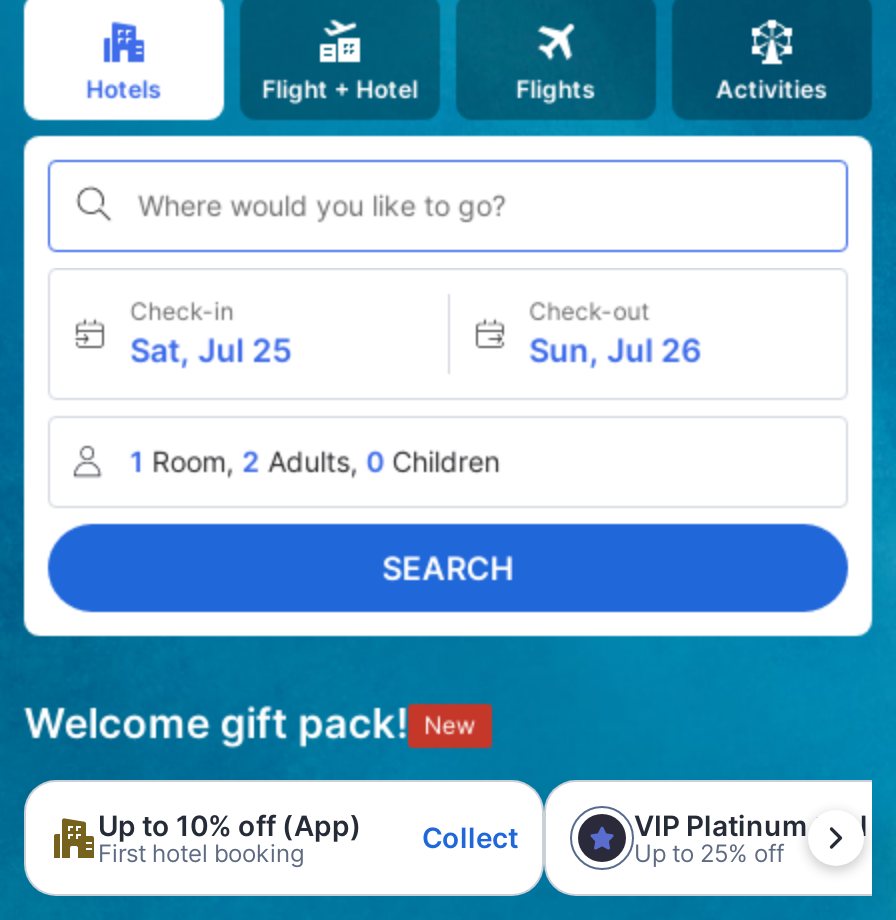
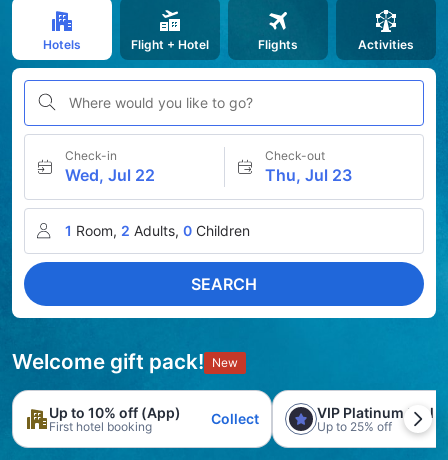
[130,330,292,370] Sat, Jul 25 -> [65,165,155,185] Wed, Jul 22
[529,330,701,370] Sun, Jul 26 -> [264,165,351,185] Thu, Jul 23

